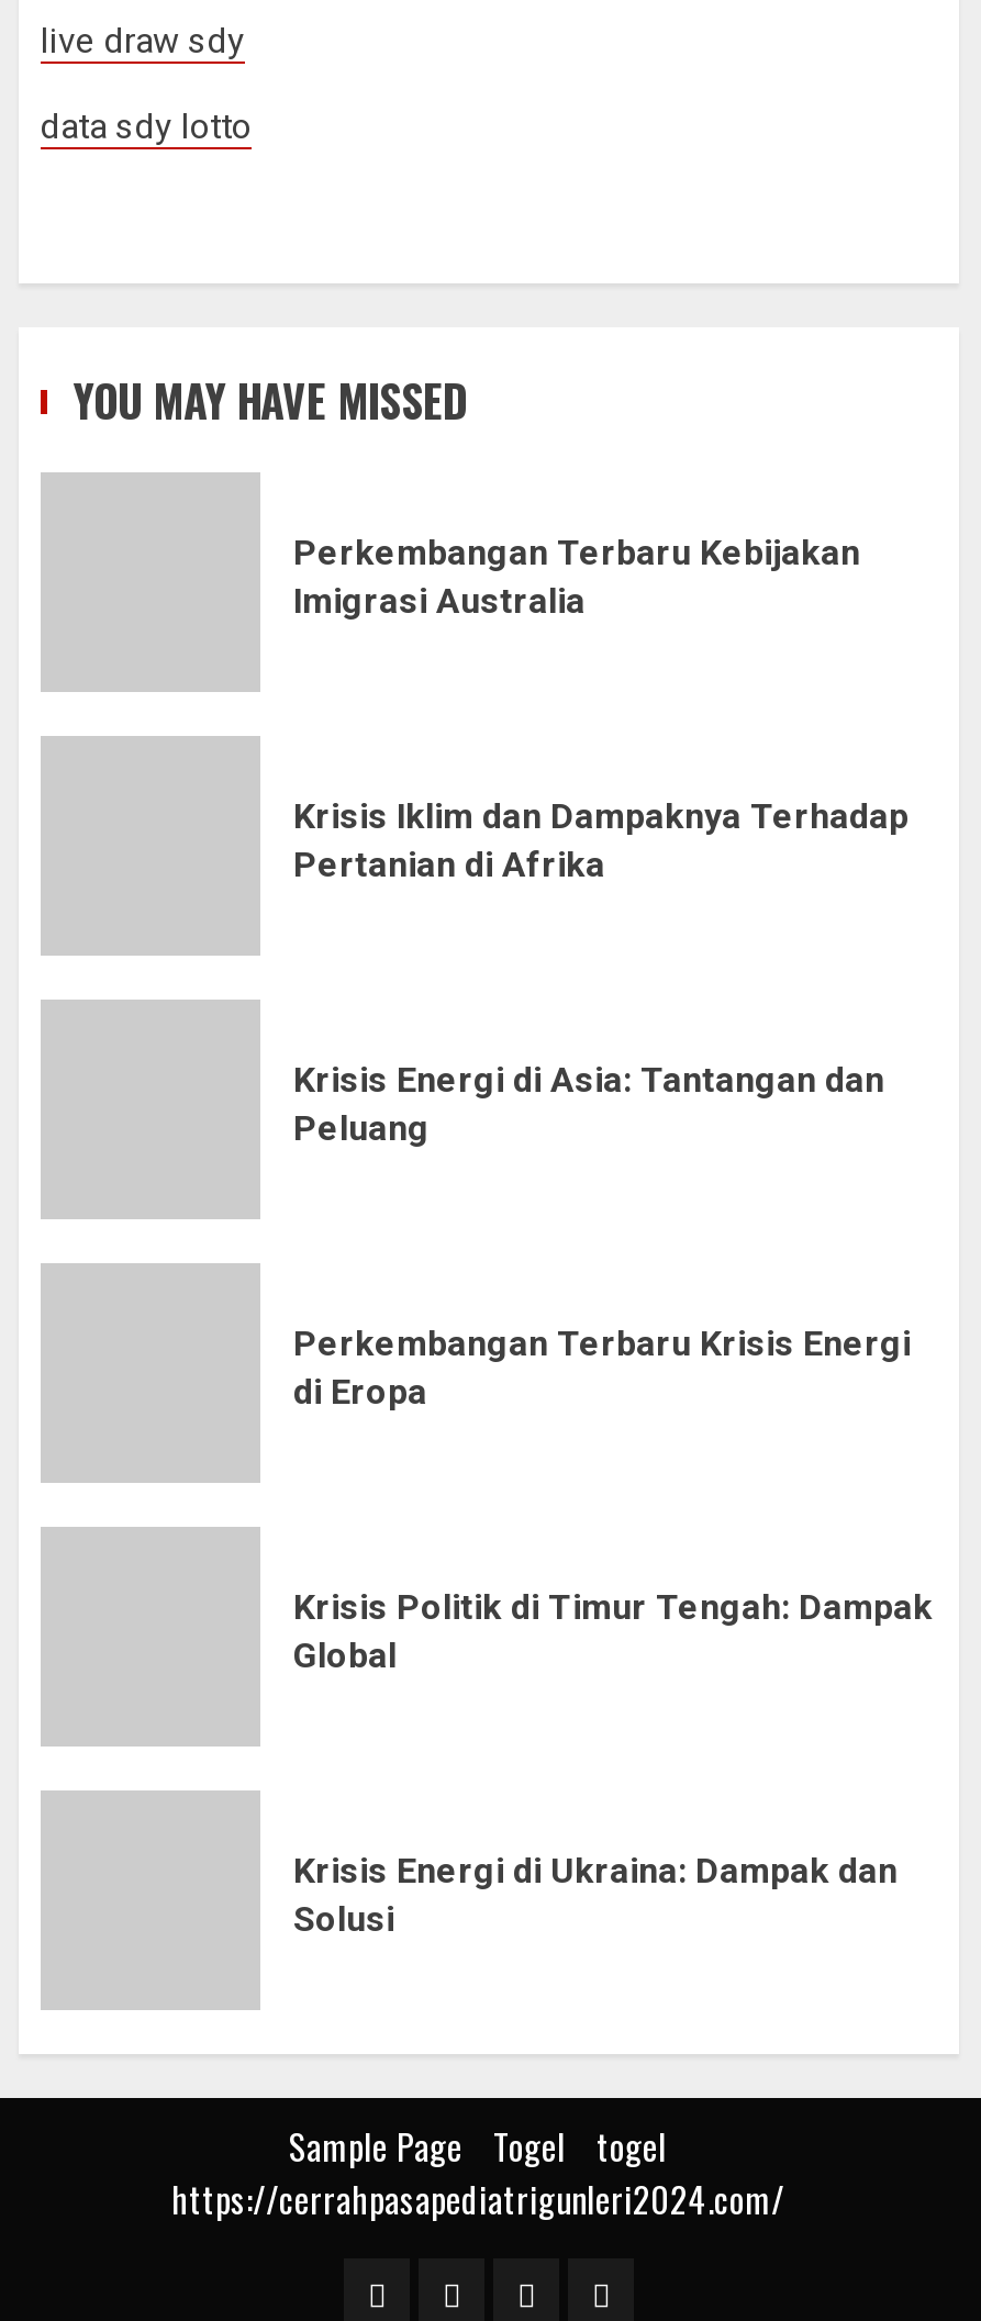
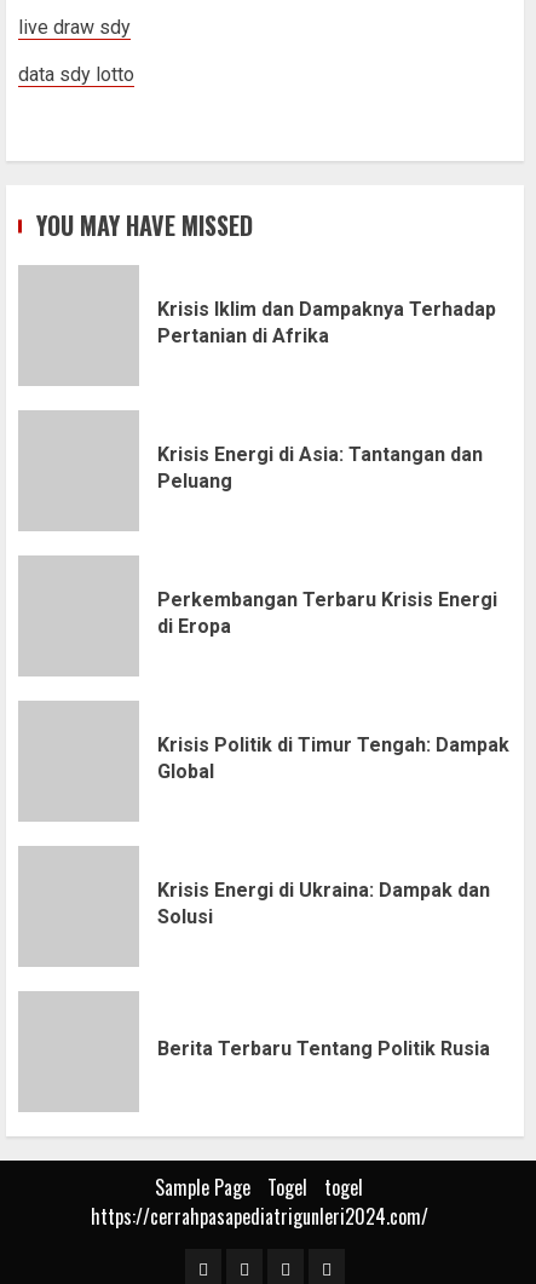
[293,531,860,621] Perkembangan Terbaru Kebijakan | Imigrasi Australia -> none
moved [293,794,933,1939] -> [157,297,509,928]: Krisis Iklim dan Dampaknya Terhadap | Pertanian di Afrika | Krisis Energi di Asia: Tantangan dan | ... | Krisis Energi di Ukraina: Dampak dan | Solusi
none -> [157,1037,490,1060] Berita Terbaru Tentang Politik Rusia

